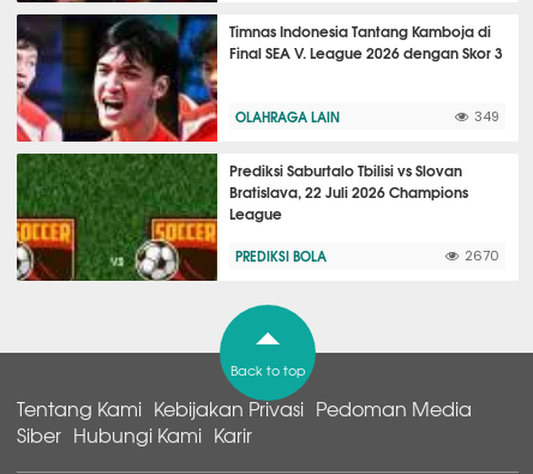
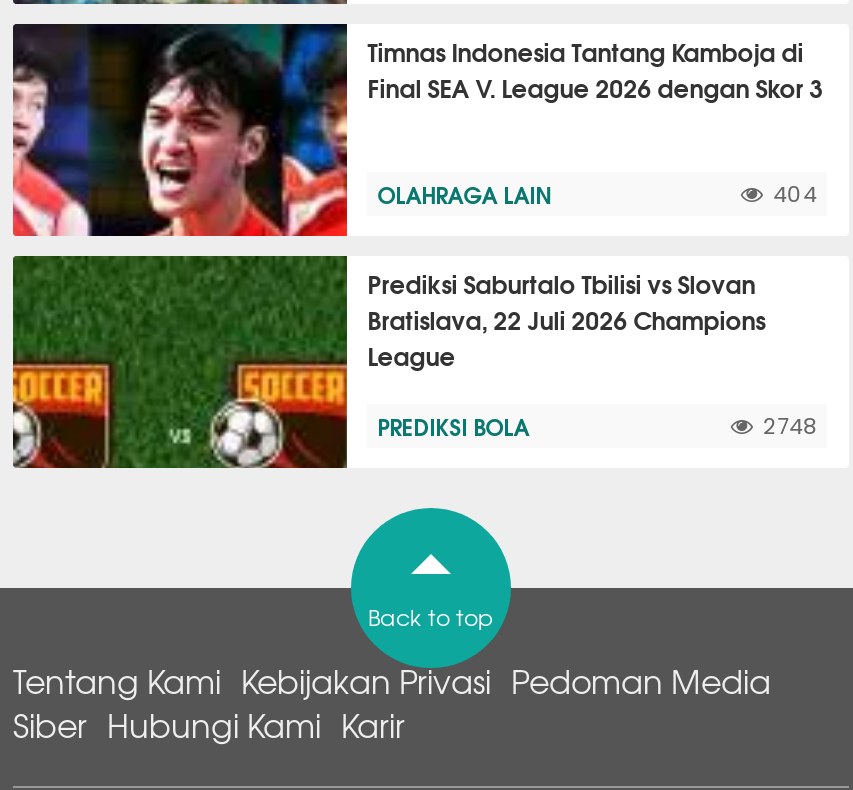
[474,110,500,124] 349 -> [773,184,817,206] 404
[465,250,500,263] 2670 -> [763,416,817,438] 2748

